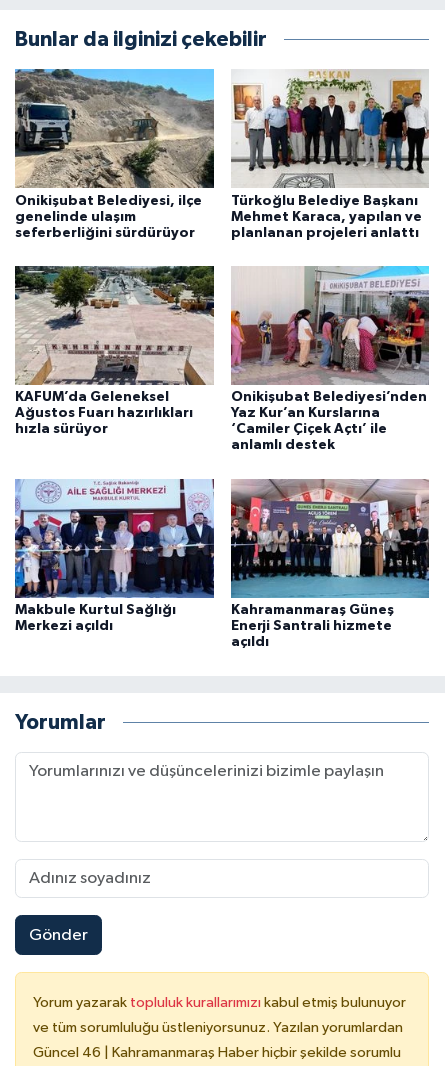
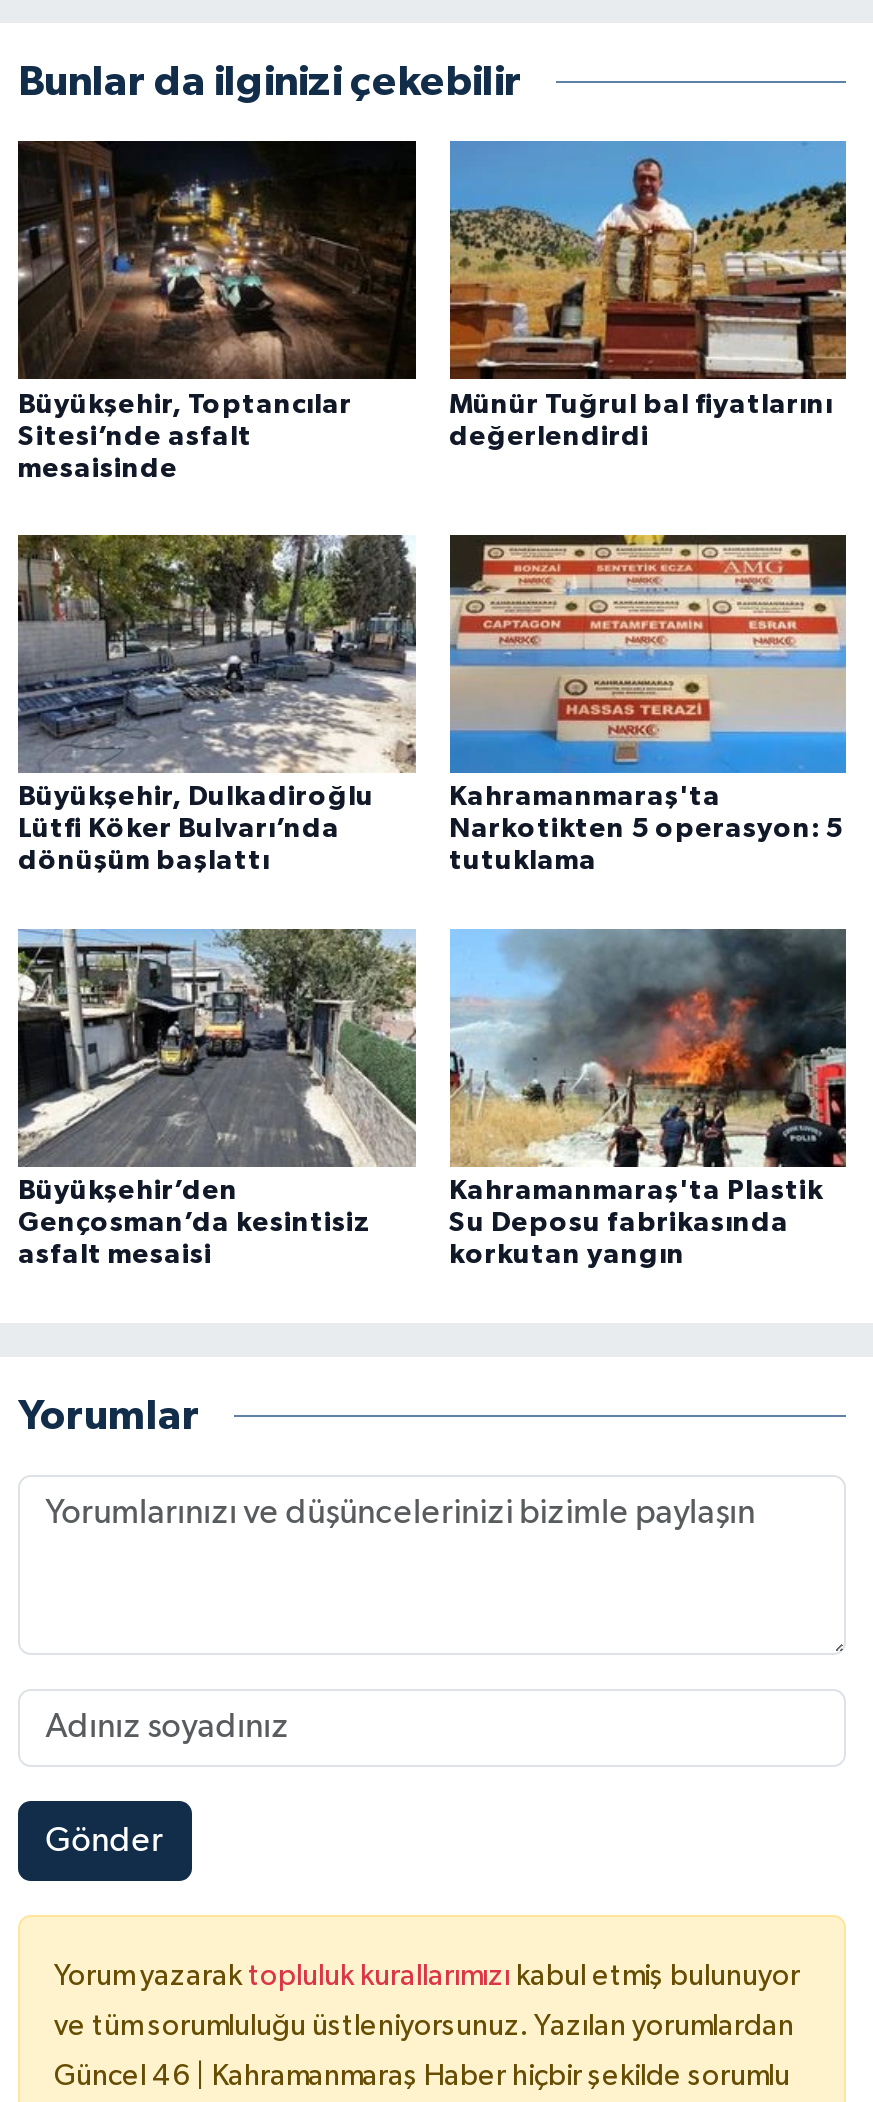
[14,69,215,240] [image] | Onikişubat Belediyesi, ilçe | genelinde ulaşım | seferberliğini sürdürüyor -> [16,139,418,482] [image] | Büyükşehir, Toptancılar | Sitesi’nde asfalt | mesaisinde
[230,69,429,240] [image] | Türkoğlu Belediye Başkanı | Mehmet Karaca, yapılan ve | planlanan projeleri anlattı -> [448,139,848,450] [image] | Münür Tuğrul bal fiyatlarını | değerlendirdi
[15,265,215,436] [image] | KAFUM’da Geleneksel | Ağustos Fuarı hazırlıkları | hızla sürüyor -> [18,533,416,876] [image] | Büyükşehir, Dulkadiroğlu | Lütfi Köker Bulvarı’nda | dönüşüm başlattı
[230,265,430,452] [image] | Onikişubat Belediyesi’nden | Yaz Kur’an Kurslarına | ‘Camiler Çiçek Açtı’ ile | anlamlı destek -> [448,533,848,876] [image] | Kahramanmaraş'ta | Narkotikten 5 operasyon: 5 | tutuklama
[14,479,214,633] [image] | Makbule Kurtul Sağlığı | Merkezi açıldı -> [16,927,418,1270] [image] | Büyükşehir’den | Gençosman’da kesintisiz | asfalt mesaisi
[230,479,430,649] [image] | Kahramanmaraş Güneş | Enerji Santrali hizmete | açıldı -> [448,929,848,1270] [image] | Kahramanmaraş'ta Plastik | Su Deposu fabrikasında | korkutan yangın

